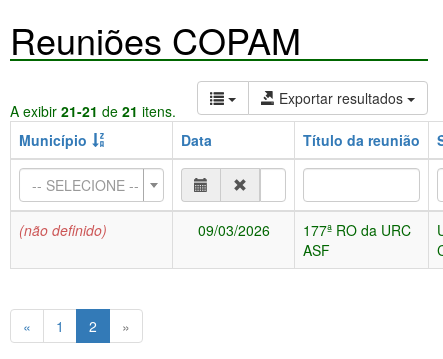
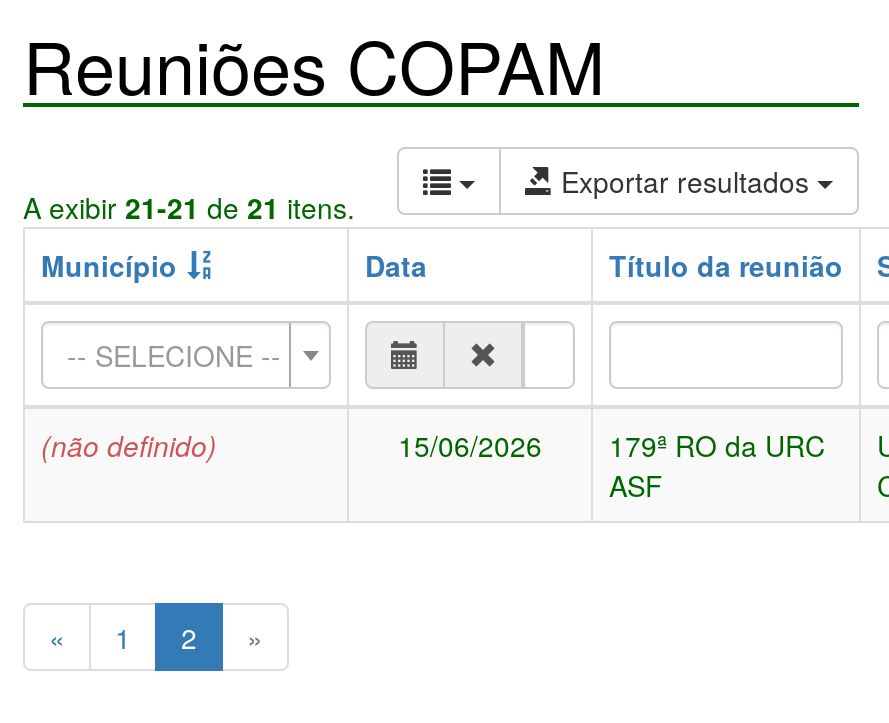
[197,220,269,240] 09/03/2026 -> [398,425,542,465] 15/06/2026
[303,220,411,240] 177ª RO da URC -> [609,425,825,465] 179ª RO da URC

